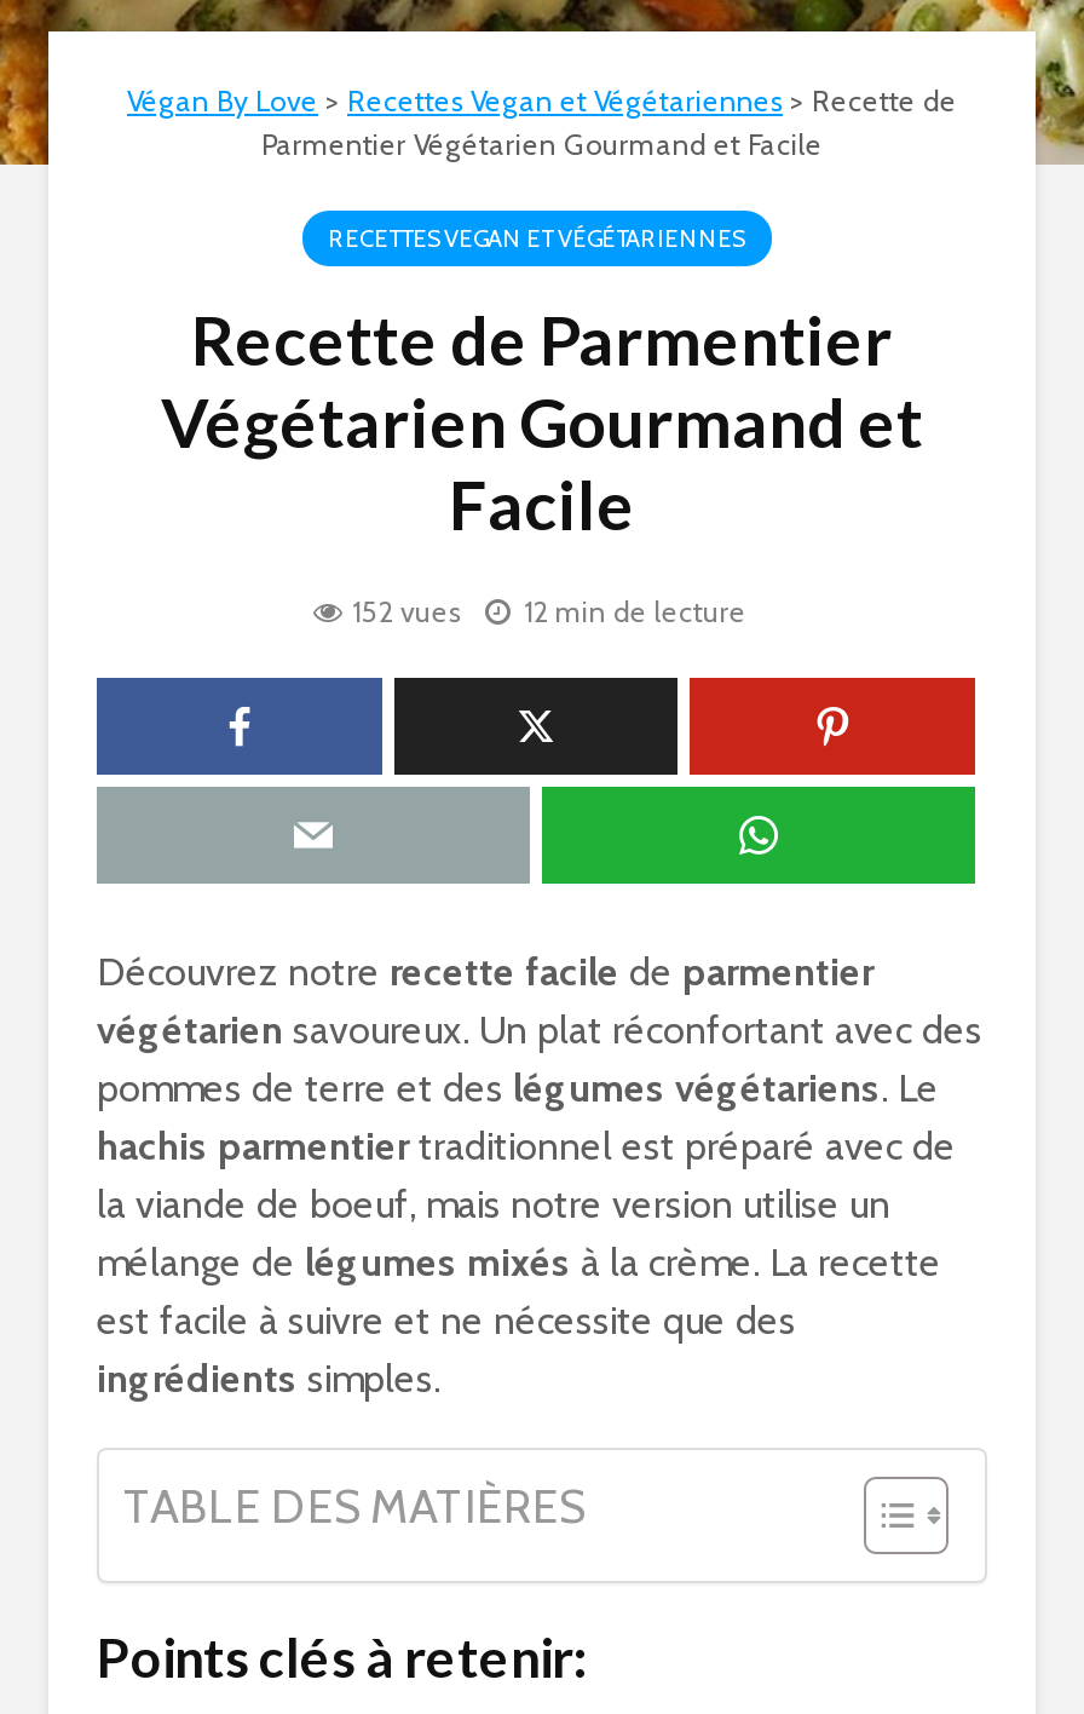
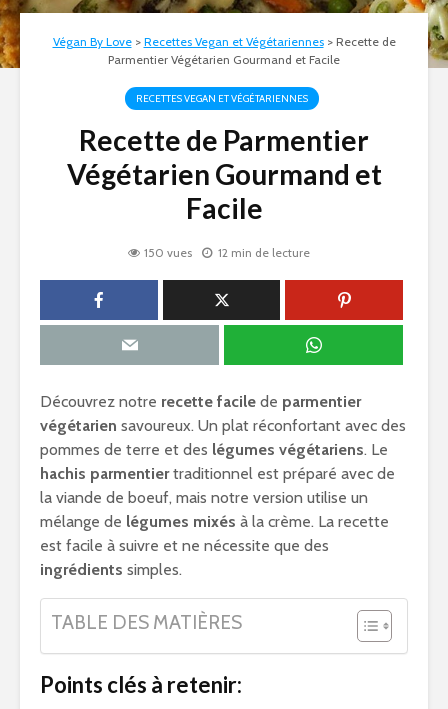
[352,593,746,630] 152 vues 12 min de lecture -> [144,245,310,260] 150 vues 12 min de lecture

